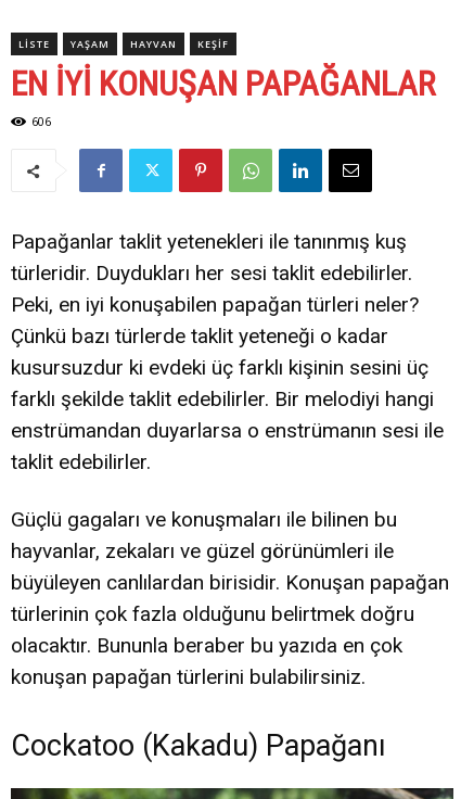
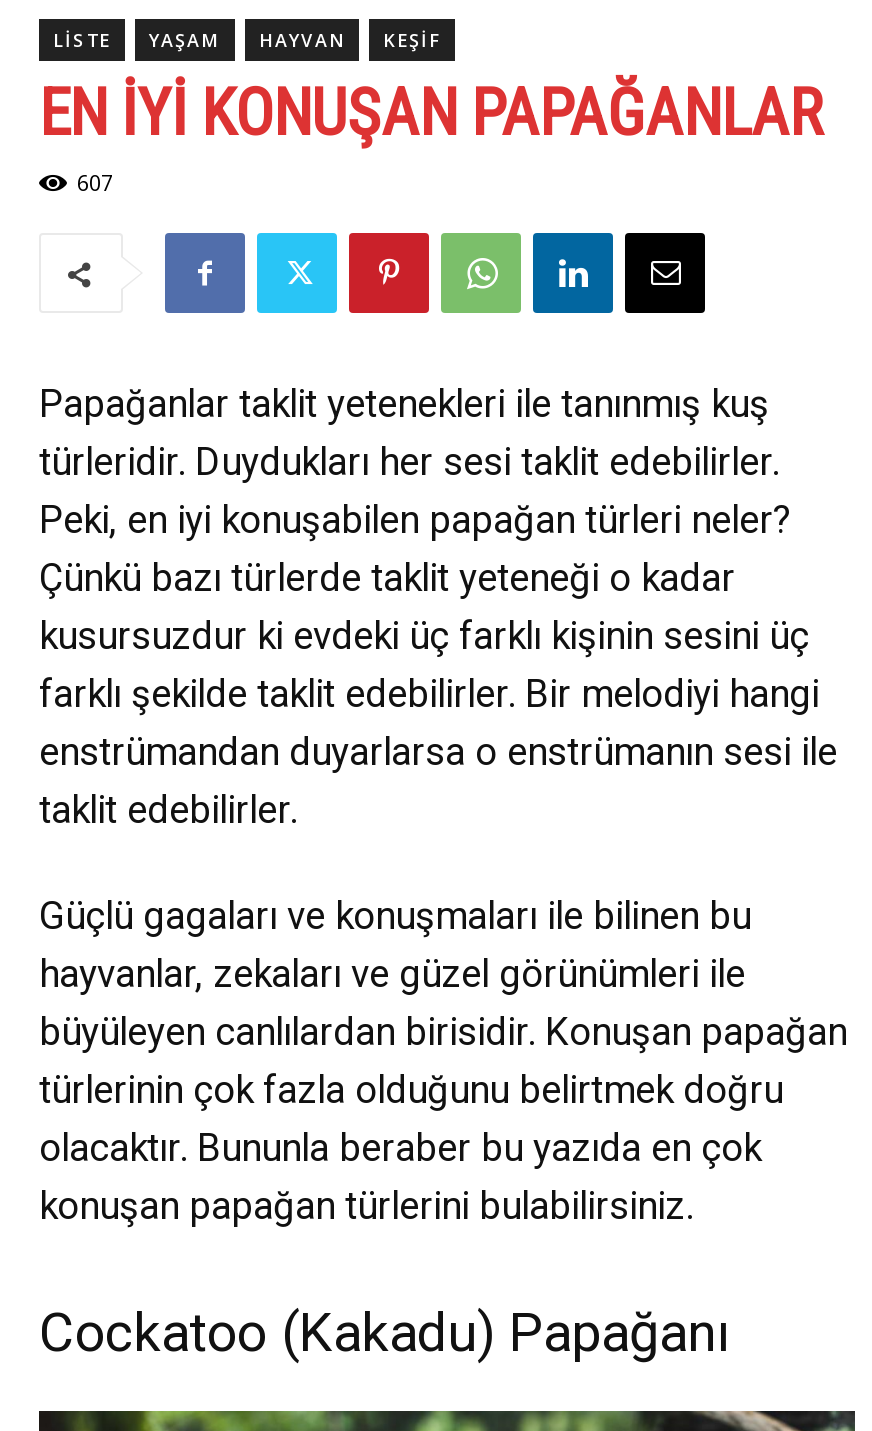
[31,113,51,129] 606 -> [77,167,113,197] 607

